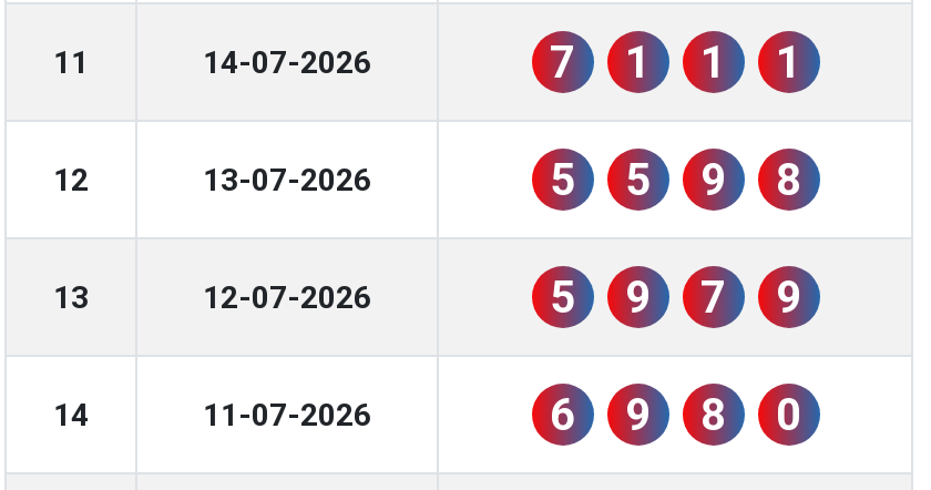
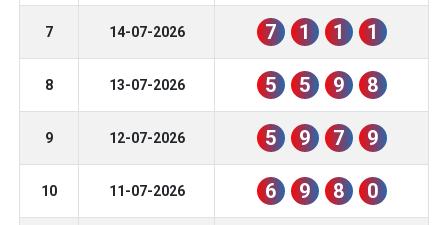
[53,44,89,79] 11 -> [45,24,53,40] 7
[53,161,89,197] 12 -> [45,77,53,93] 8
[53,279,89,314] 13 -> [45,130,53,146] 9
[53,396,89,432] 14 -> [41,183,57,199] 10

